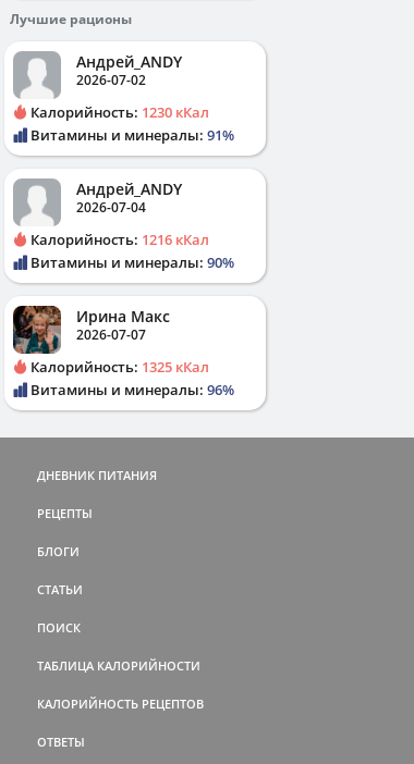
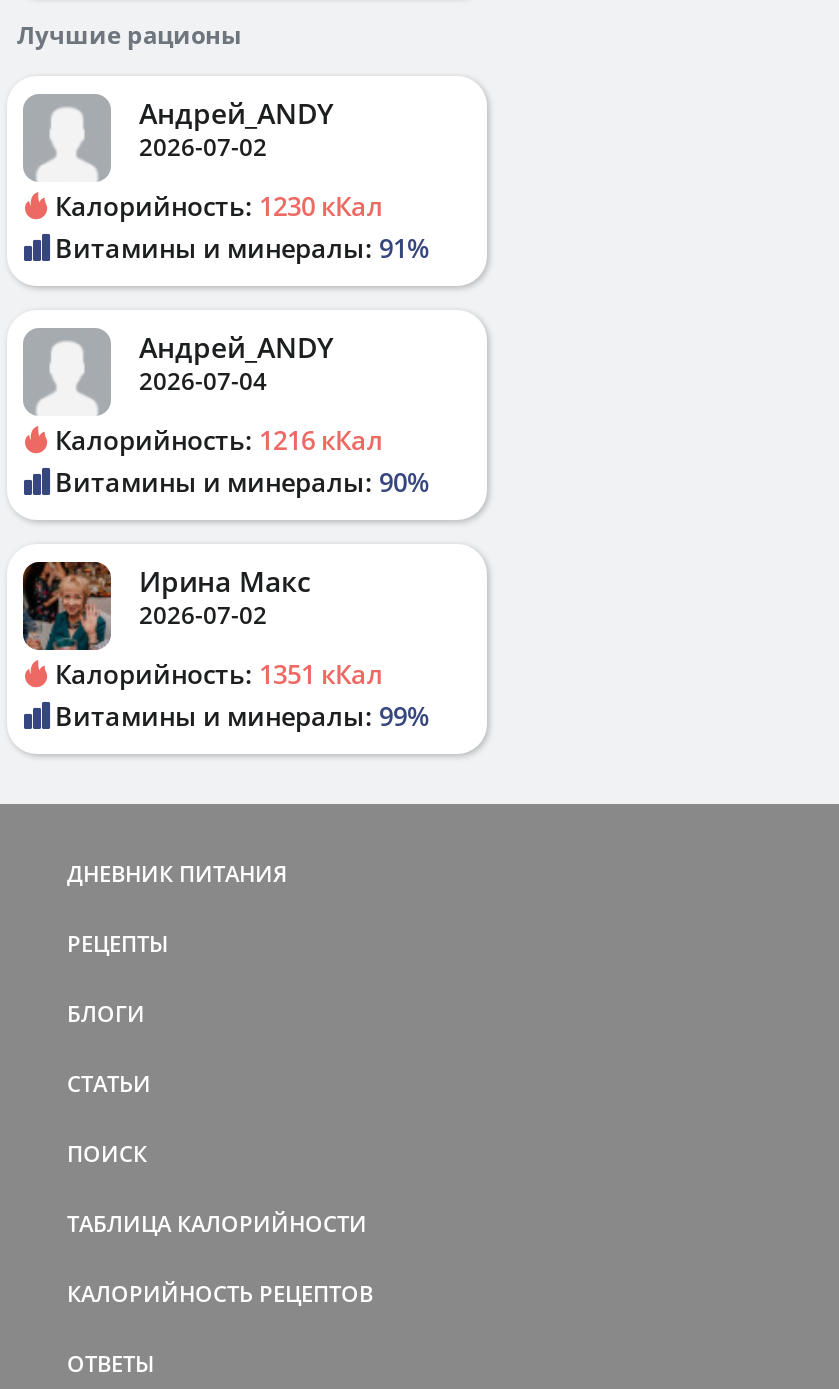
[76,325,146,344] 2026-07-07 -> [139,598,267,632] 2026-07-02
[27,357,209,377] Калорийность: 1325 кКал -> [49,656,383,692] Калорийность: 1351 кКал
[27,380,234,399] Витамины и минералы: 96% -> [49,698,429,734] Витамины и минералы: 99%

